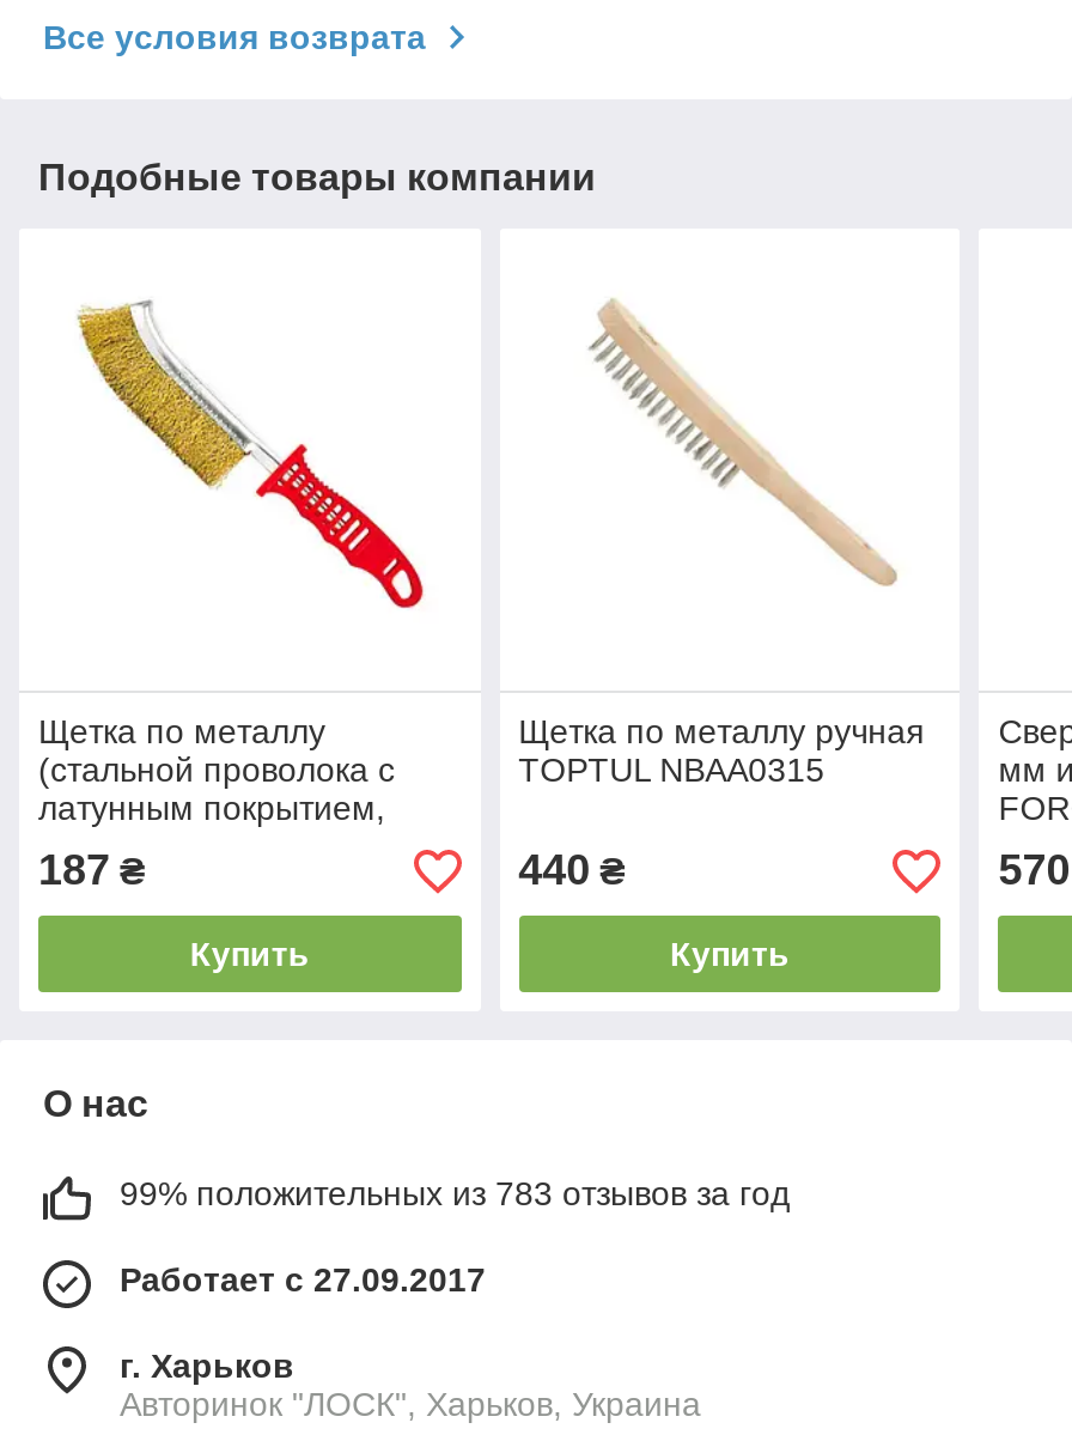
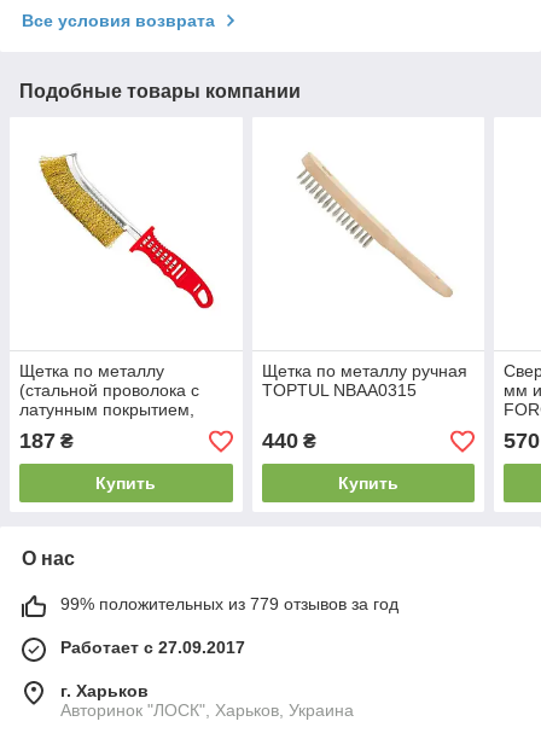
[120,1174,790,1212] 99% положительных из 783 отзывов за год -> [60,594,399,613] 99% положительных из 779 отзывов за год

